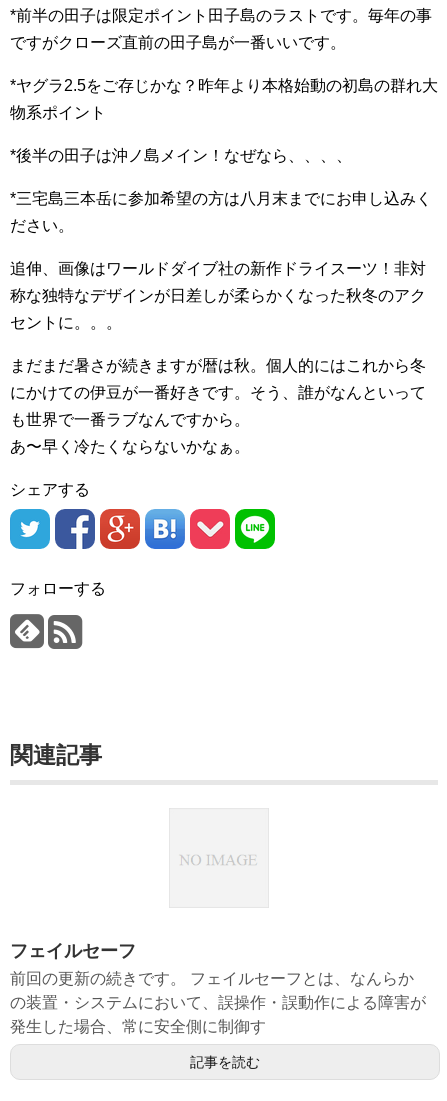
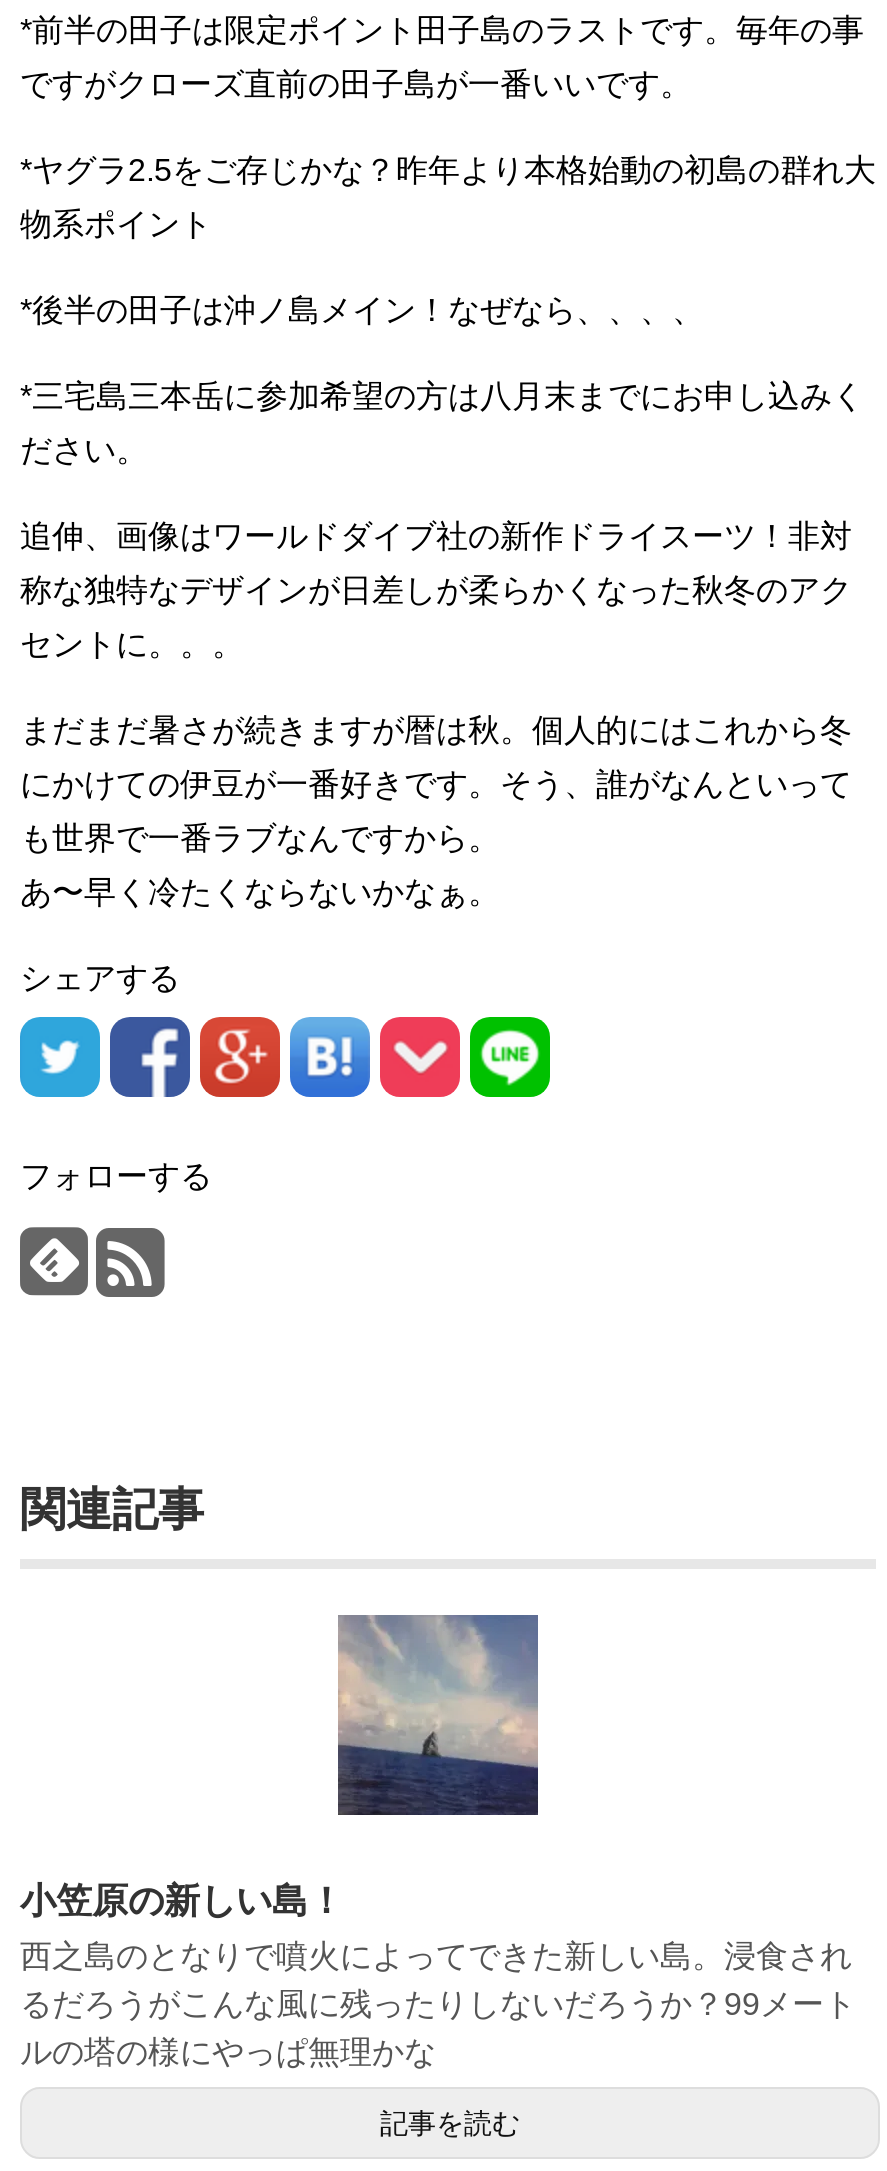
none -> [336,1613,540,1817] [image]
[10,941,426,1035] フェイルセーフ | 前回の更新の続きです。 フェイルセーフとは、なんらか | の装置・システムにおいて、誤操作・誤動作による障害が | 発生した場合、常に安全側に制御す -> [20,1882,856,2070] 小笠原の新しい島！ | 西之島のとなりで噴火によってできた新しい島。浸食され | るだろうがこんな風に残ったりしないだろうか？99メート | ルの塔の様にやっぱ無理かな

